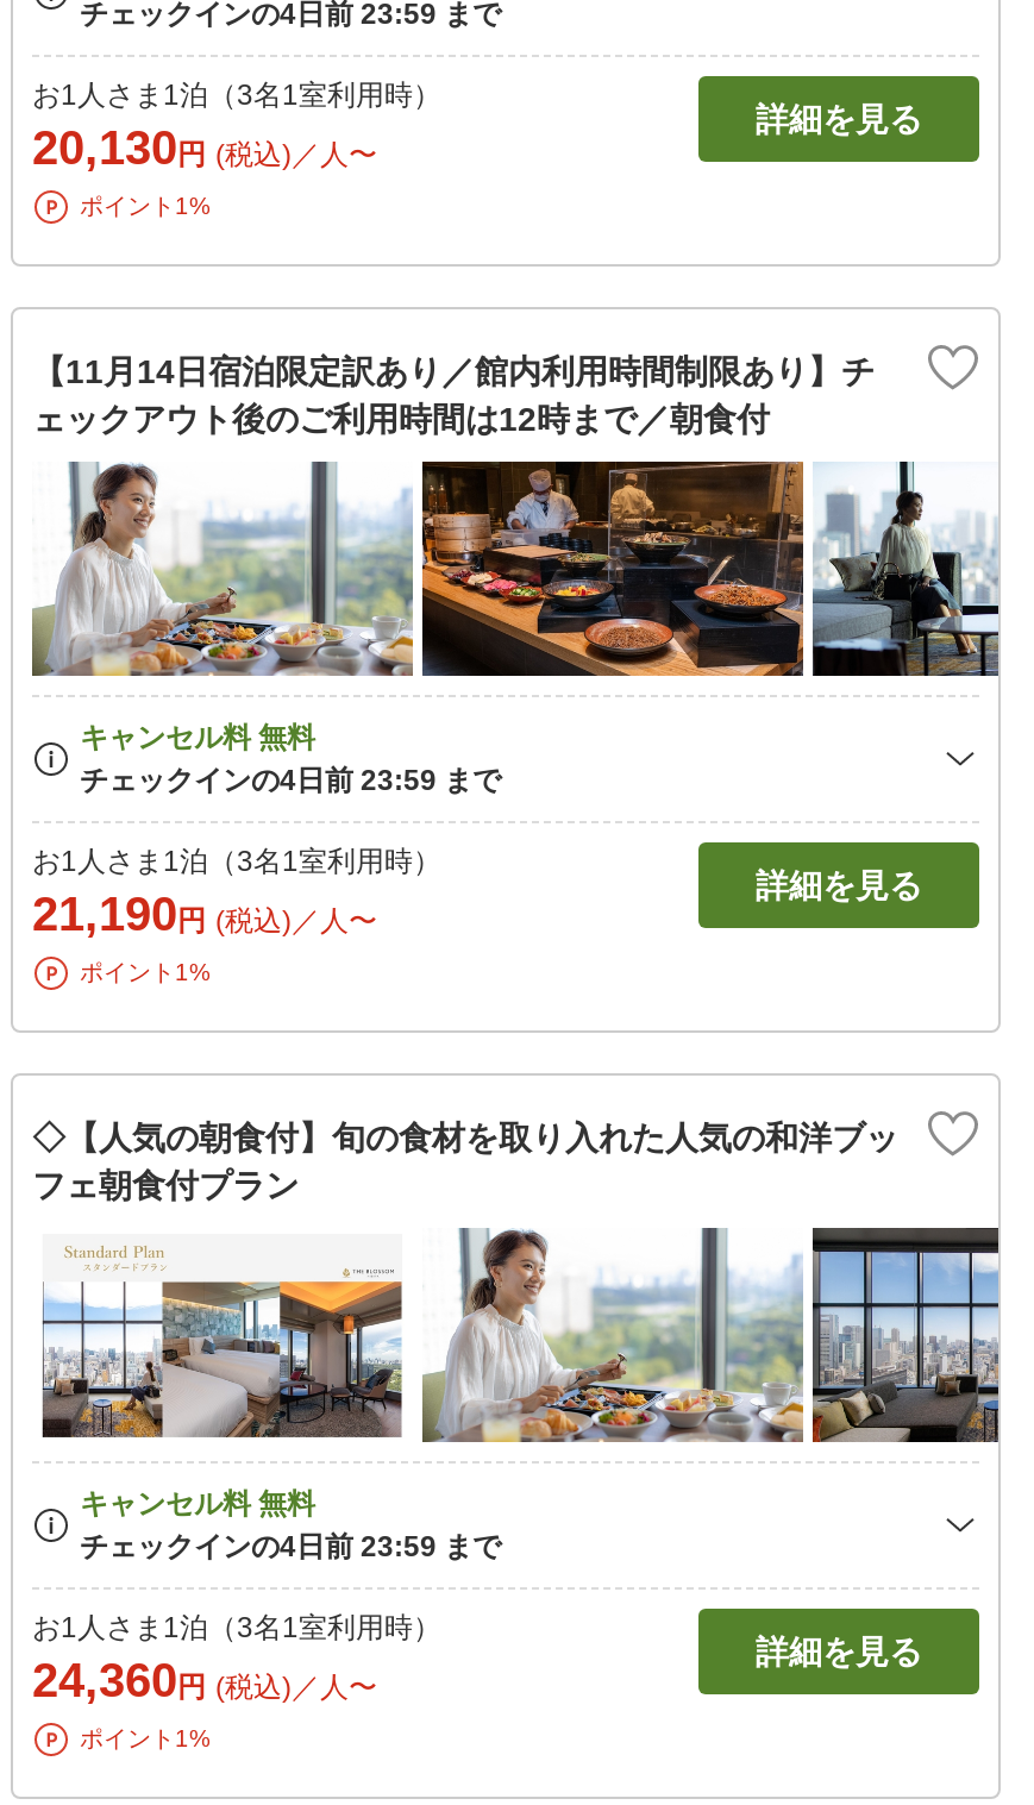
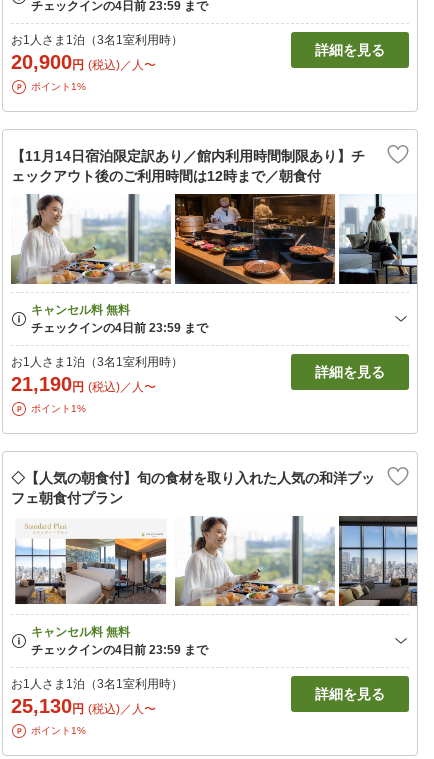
[32,121,377,174] 20,130円 (税込)／人〜 -> [11,51,156,73] 20,900円 (税込)／人〜
[32,1654,377,1706] 24,360円 (税込)／人〜 -> [11,695,156,717] 25,130円 (税込)／人〜

